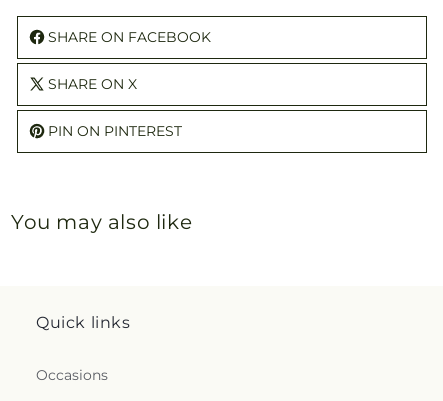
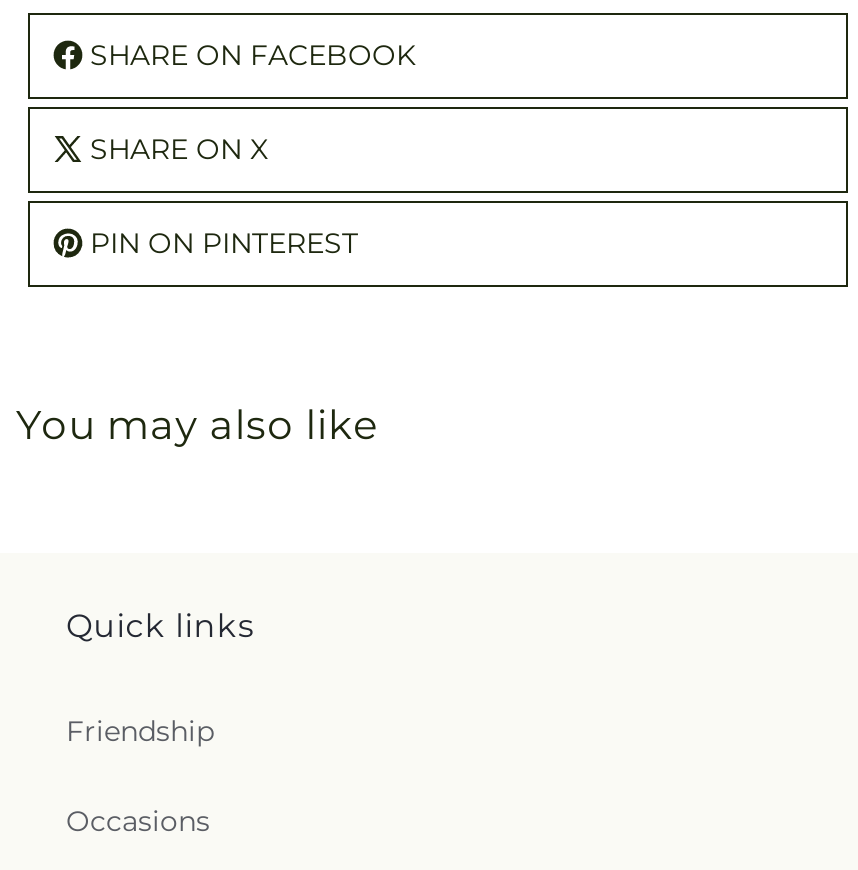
none -> [66,713,214,749] Friendship

